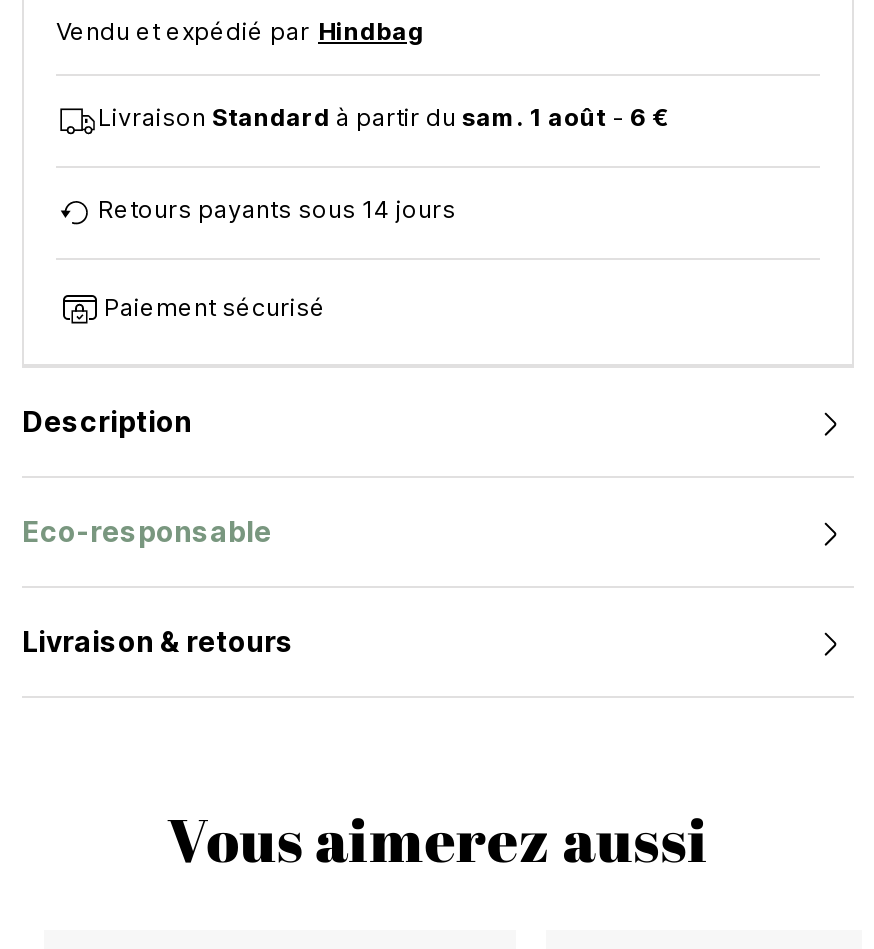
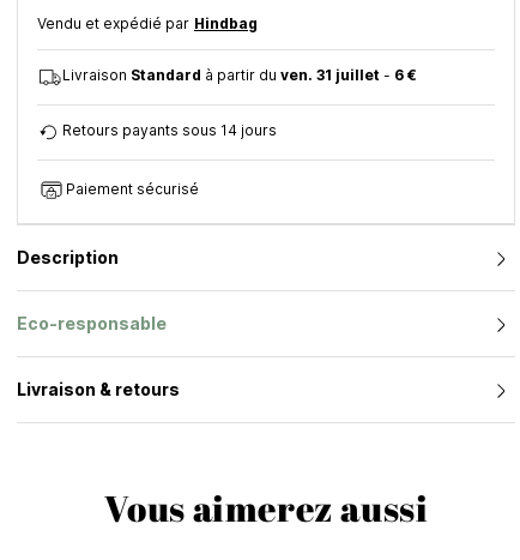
[98,103,668,133] Livraison Standard à partir du sam. 1 août - 6 € -> [62,66,417,84] Livraison Standard à partir du ven. 31 juillet - 6 €

